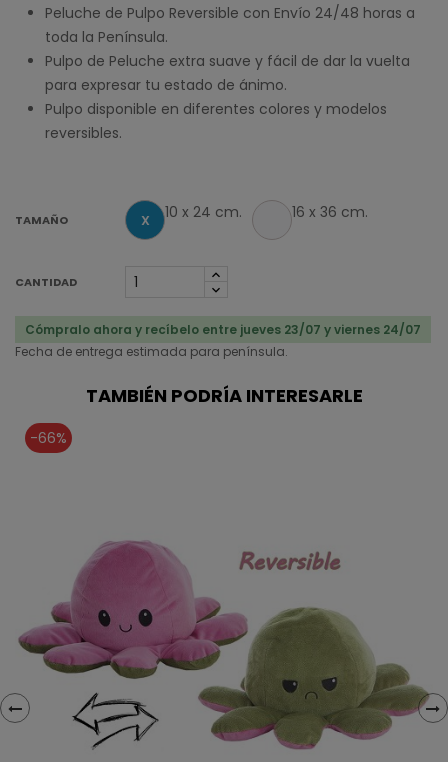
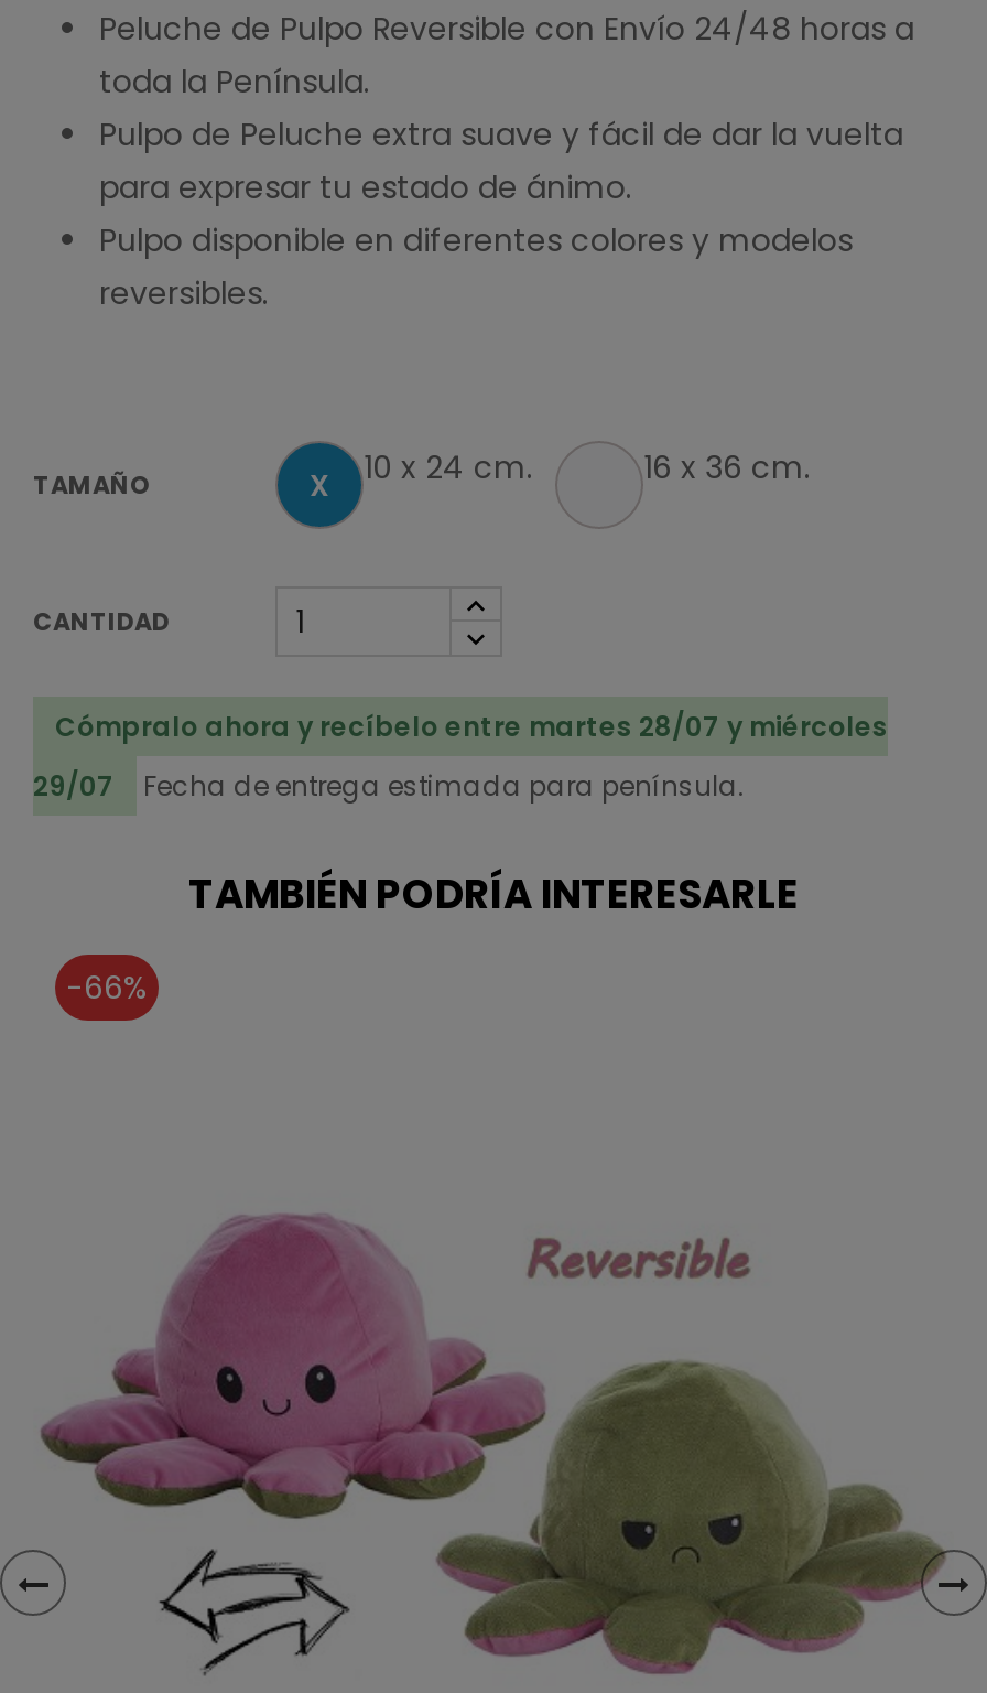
[25,321,421,338] Cómpralo ahora y recíbelo entre jueves 23/07 y viernes 24/07 -> [33,708,888,805] Cómpralo ahora y recíbelo entre martes 28/07 y miércoles | 29/07

